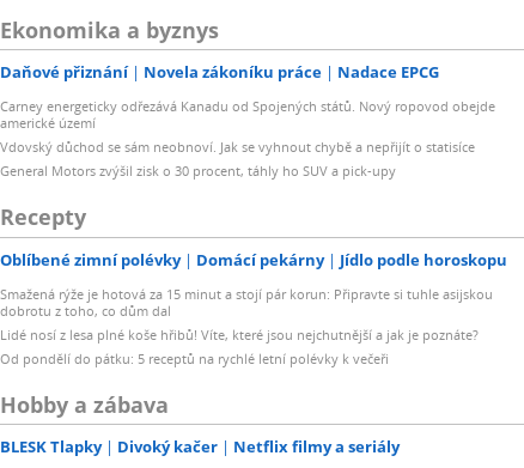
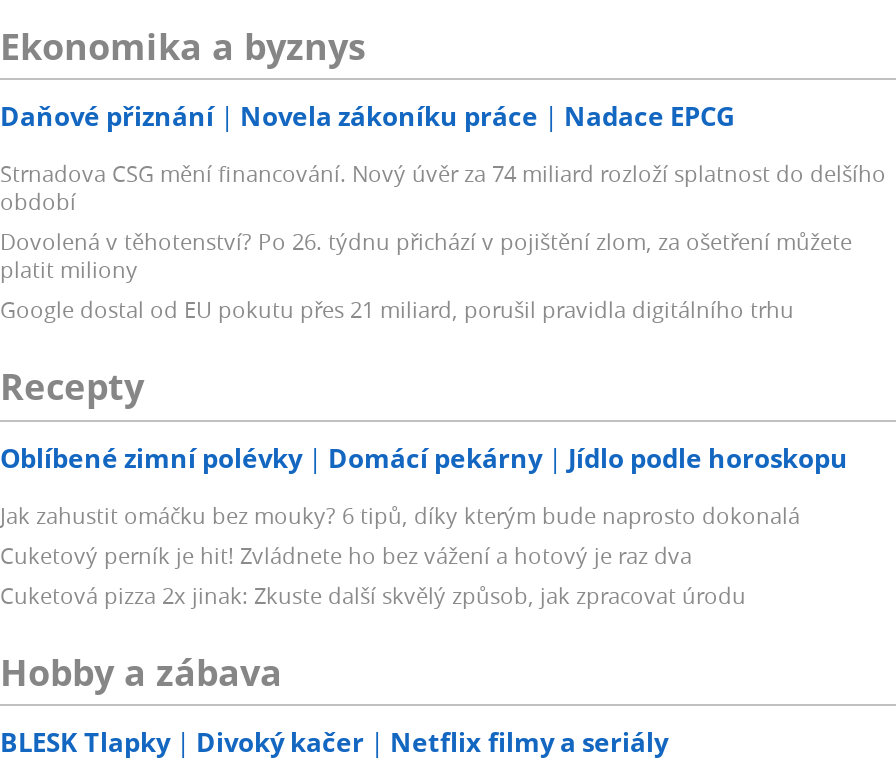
[0,97,495,180] Carney energeticky odřezává Kanadu od Spojených států. Nový ropovod obejde | americké území | Vdovský důchod se sám neobnoví. Jak se vyhnout chybě a nepřijít o statisíce | General Motors zvýšil zisk o 30 procent, táhly ho SUV a pick-upy -> [0,158,886,324] Strnadova CSG mění financování. Nový úvěr za 74 miliard rozloží splatnost do delšího | období | Dovolená v těhotenství? Po 26. týdnu přichází v pojištění zlom, za ošetření můžete | platit miliony | Google dostal od EU pokutu přes 21 miliard, porušil pravidla digitálního trhu
[0,284,493,367] Smažená rýže je hotová za 15 minut a stojí pár korun: Připravte si tuhle asijskou | dobrotu z toho, co dům dal | Lidé nosí z lesa plné koše hřibů! Víte, které jsou nejchutnější a jak je poznáte? | Od pondělí do pátku: 5 receptů na rychlé letní polévky k večeři -> [0,499,800,609] Jak zahustit omáčku bez mouky? 6 tipů, díky kterým bude naprosto dokonalá | Cuketový perník je hit! Zvládnete ho bez vážení a hotový je raz dva | Cuketová pizza 2x jinak: Zkuste další skvělý způsob, jak zpracovat úrodu

